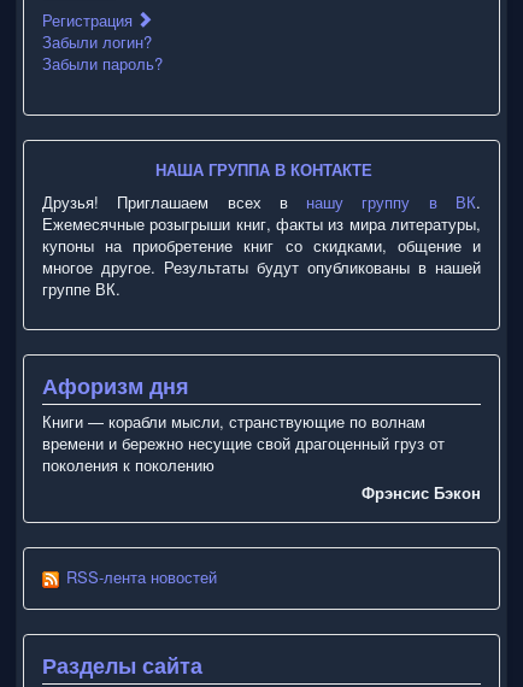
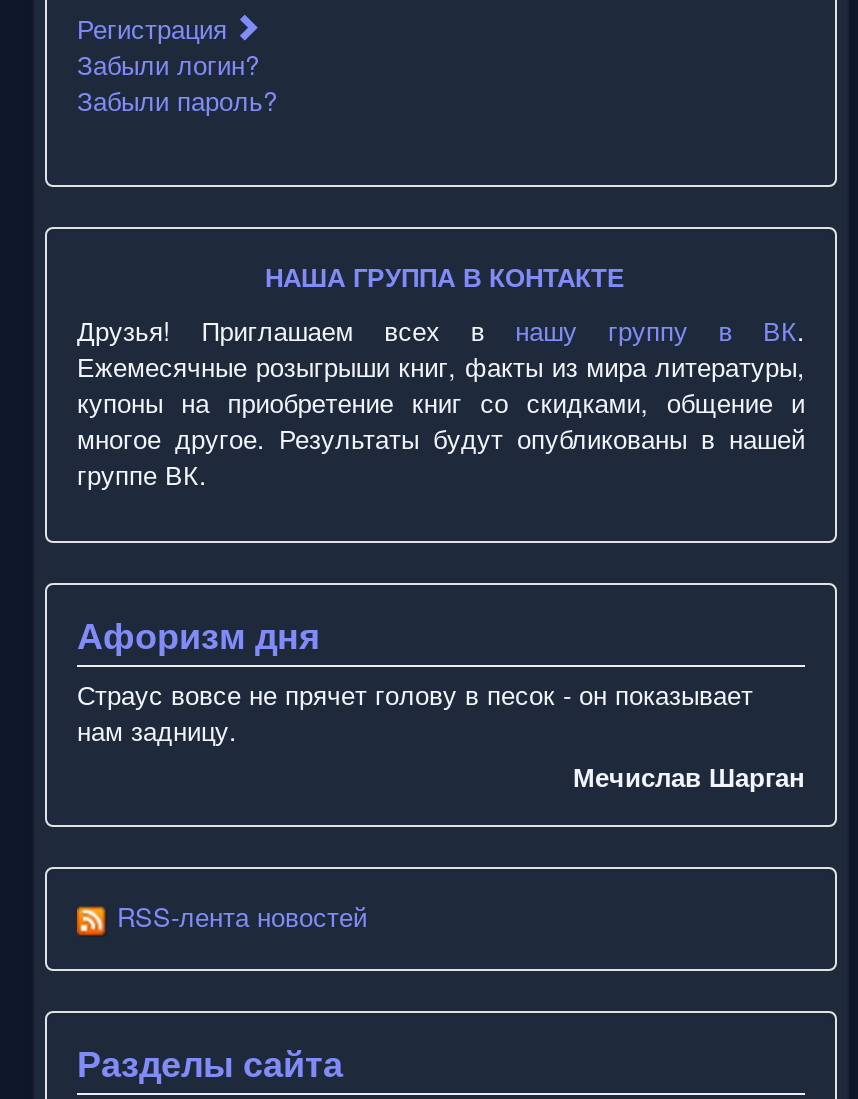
[42,410,481,504] Книги — корабли мысли, странствующие по волнам | времени и бережно несущие свой драгоценный груз от | поколения к поколению | Фрэнсис Бэкон -> [77,675,805,795] Страус вовсе не прячет голову в песок - он показывает | нам задницу. | Мечислав Шарган

